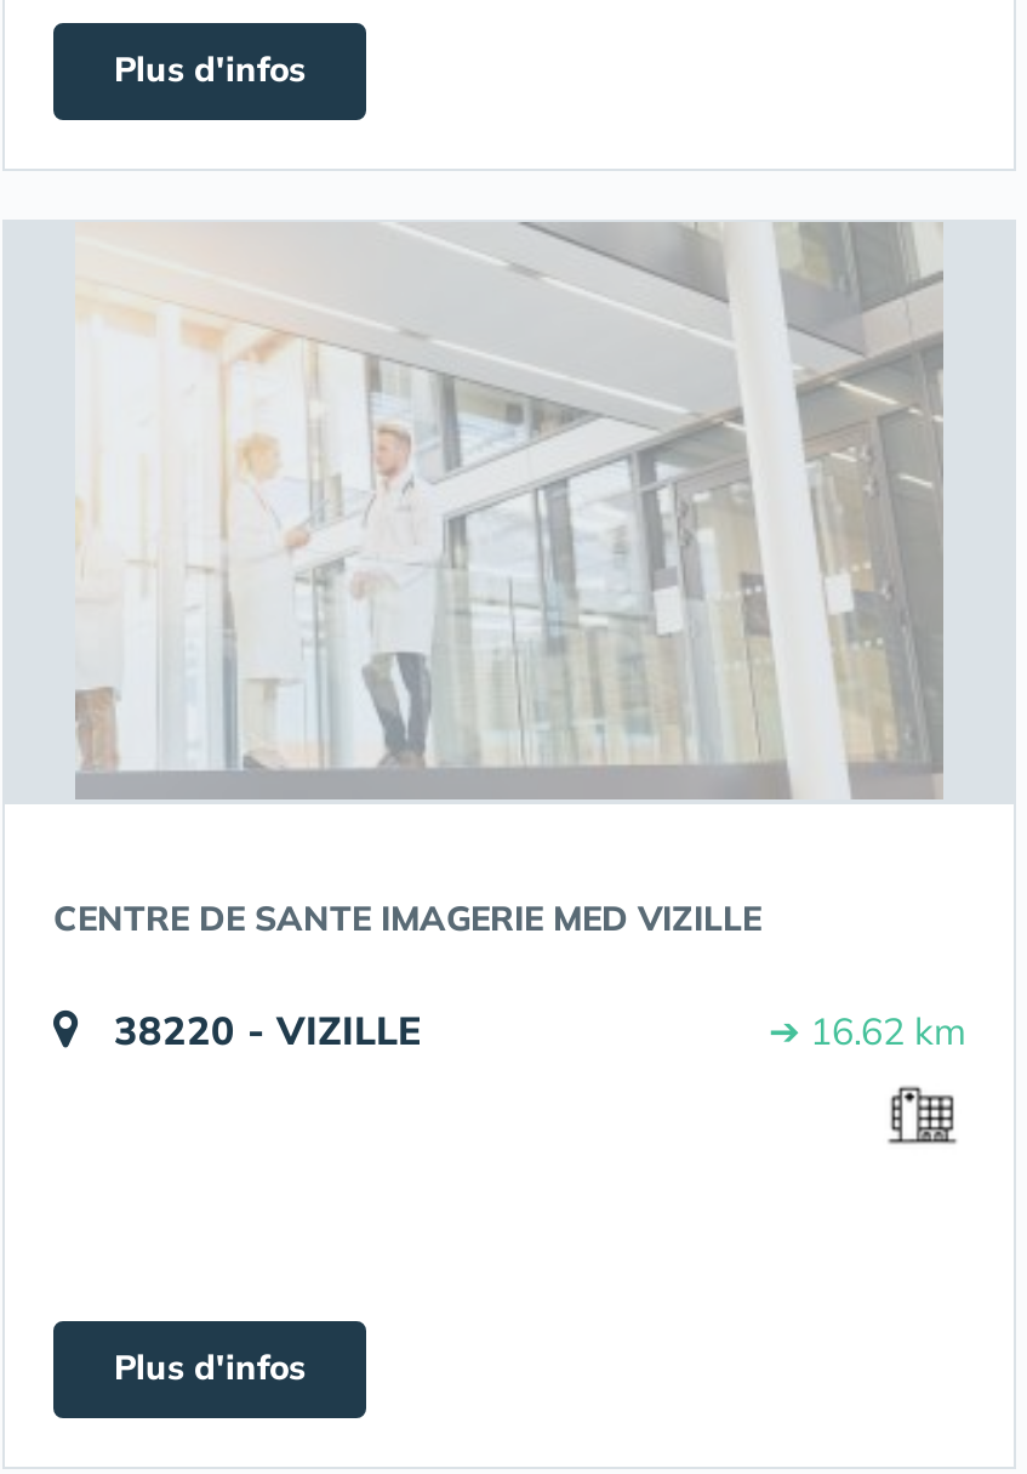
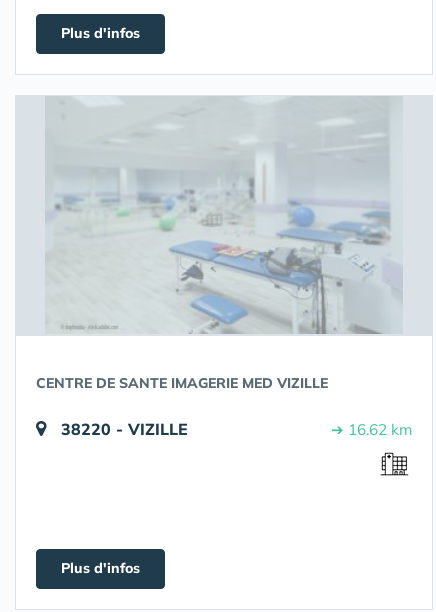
[75,222,943,799] [image] -> [46,97,402,334] [image]

